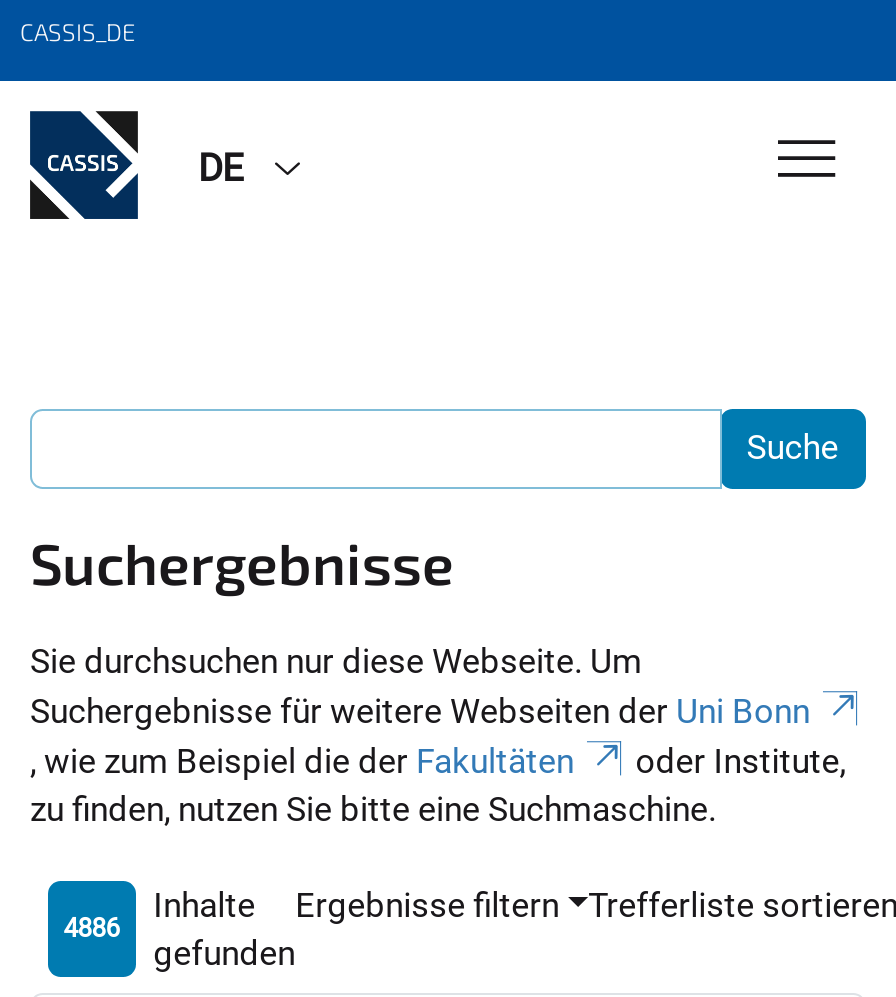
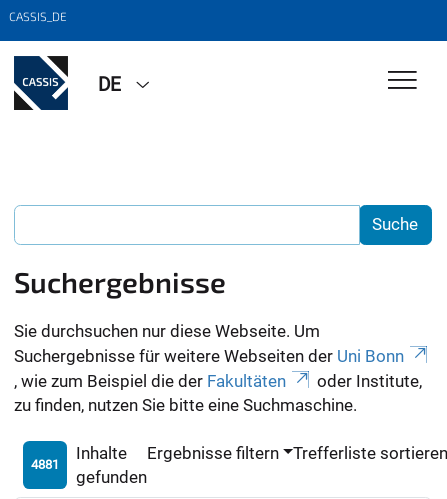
[64,913,120,943] 4886 -> [31,457,59,472] 4881

